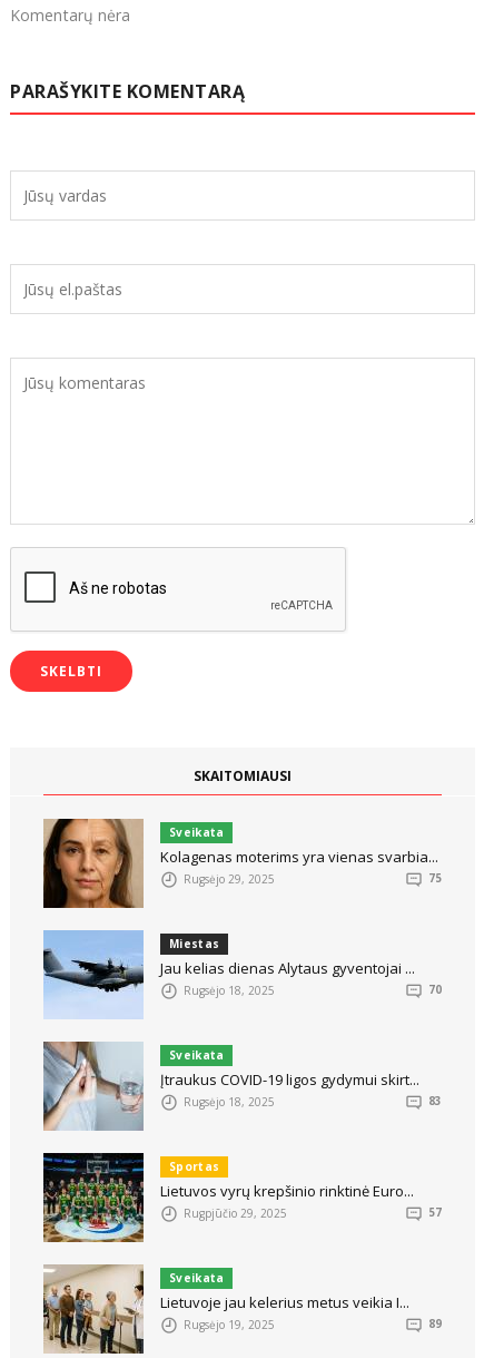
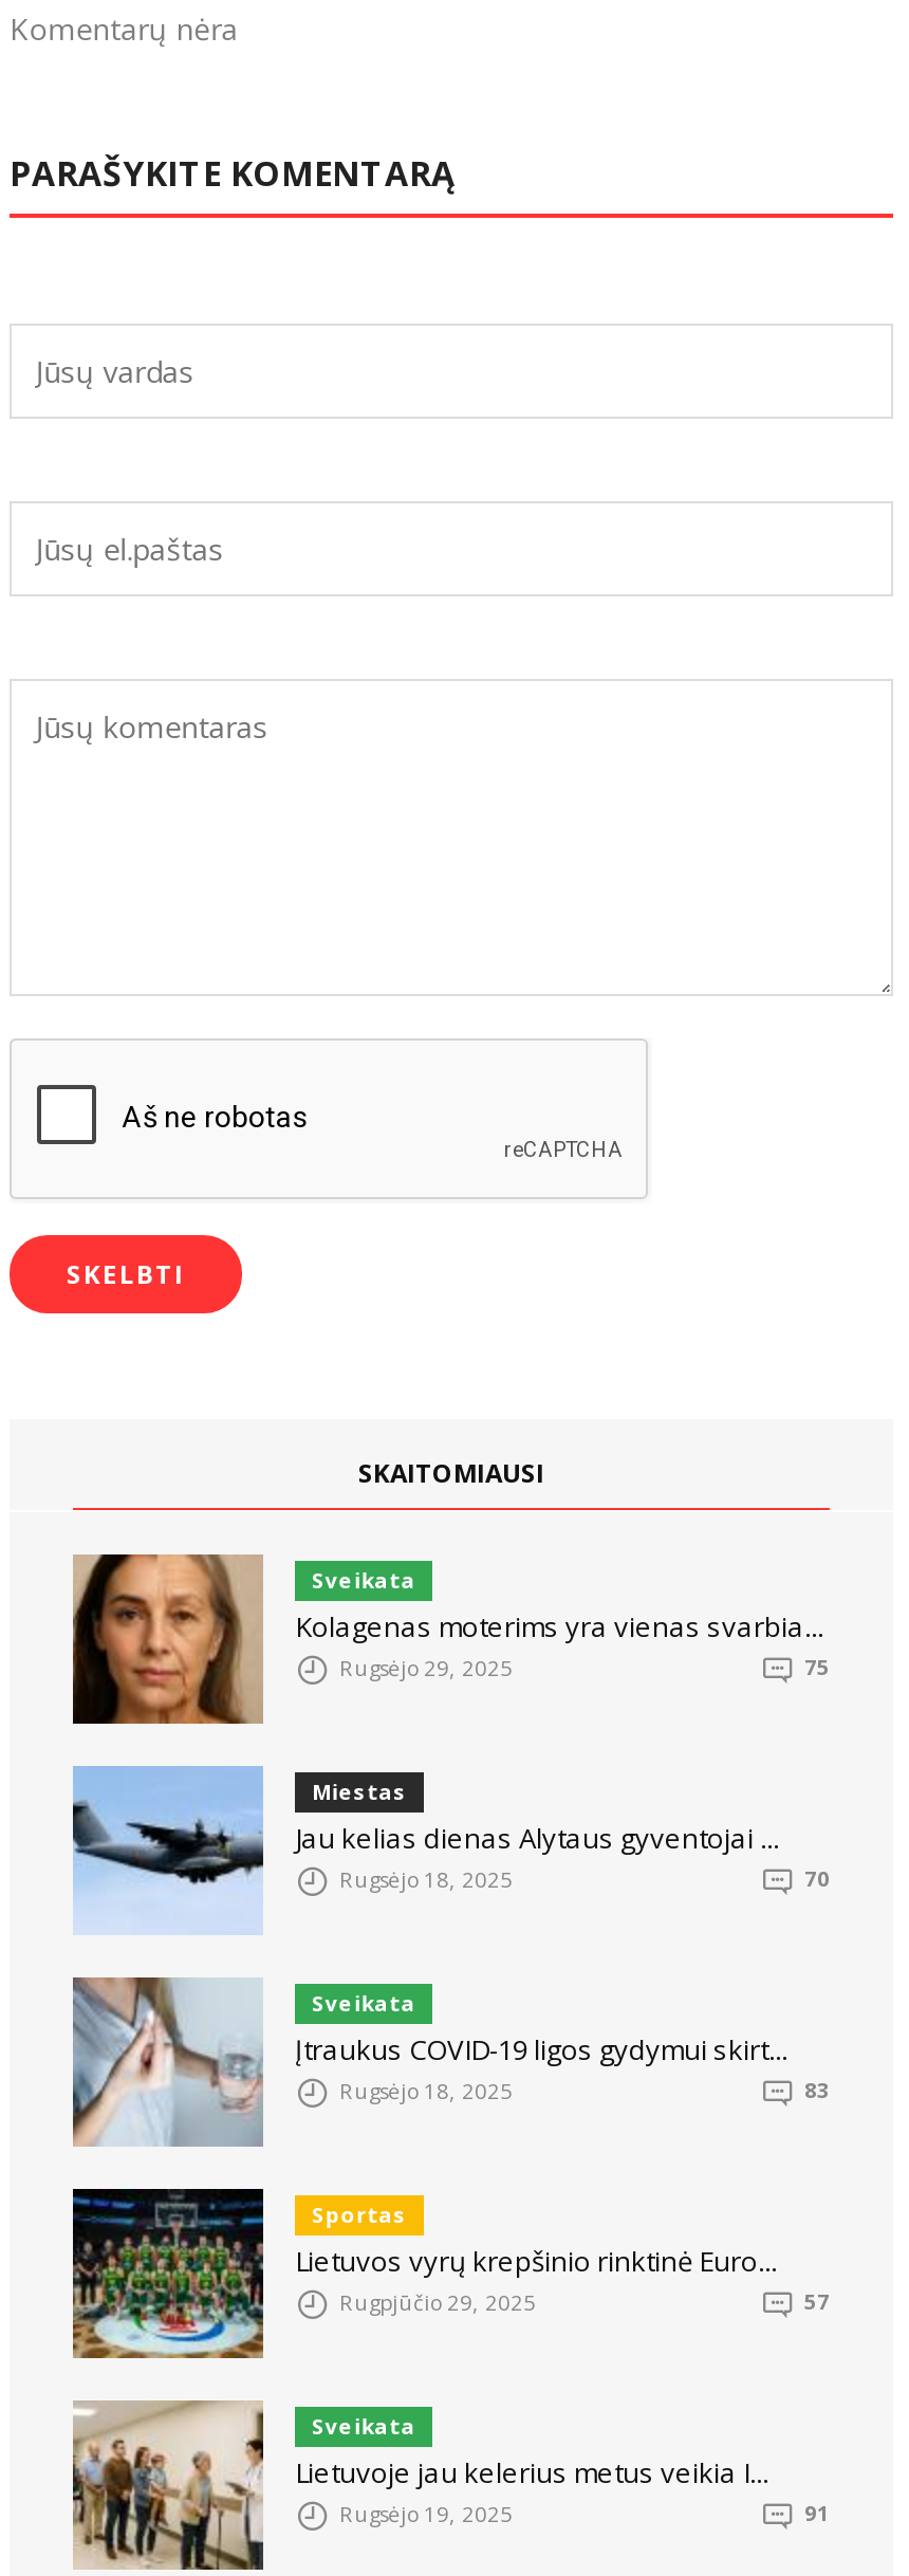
[425,1316,442,1332] 89 -> [798,2498,830,2528] 91

